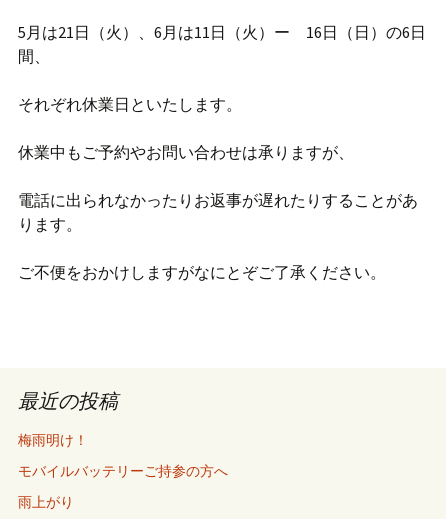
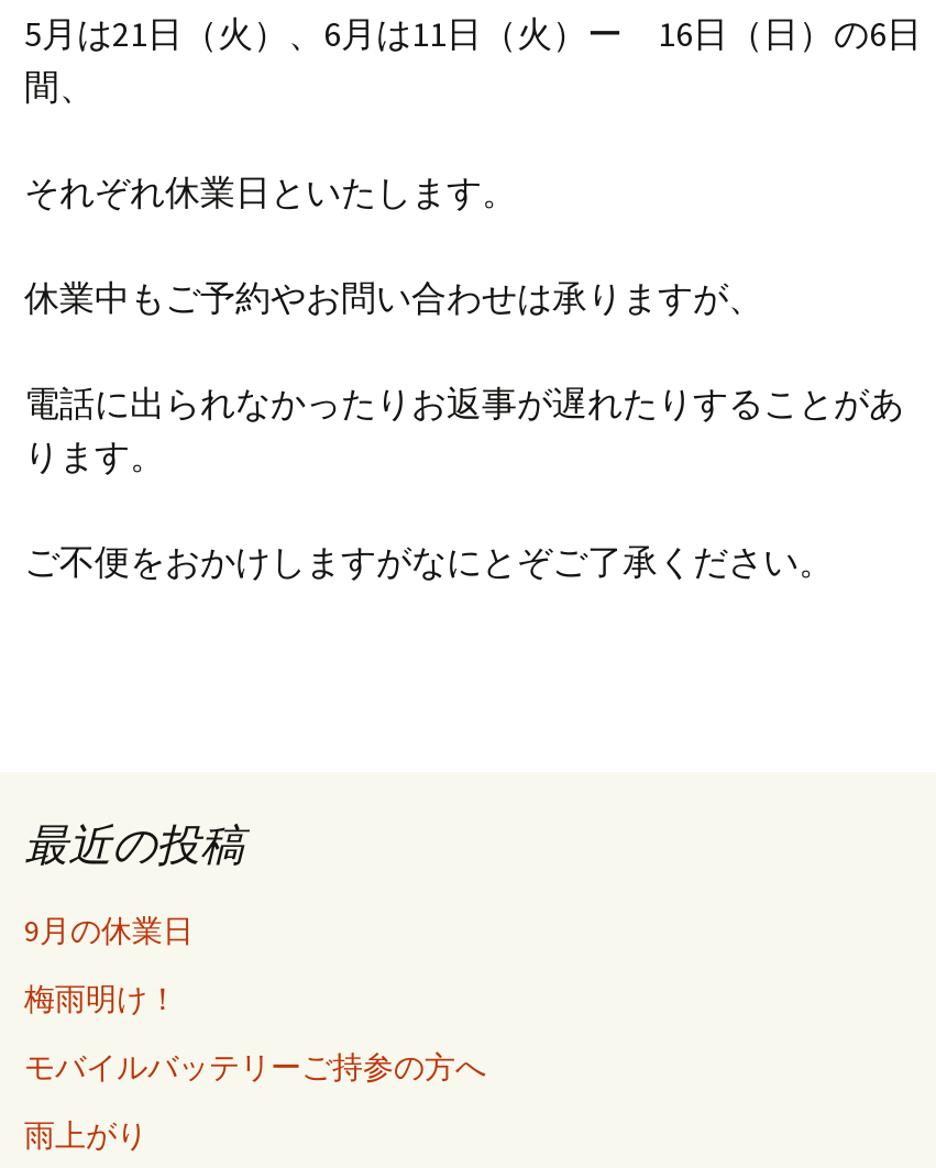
none -> [24,911,194,950] 9月の休業日

